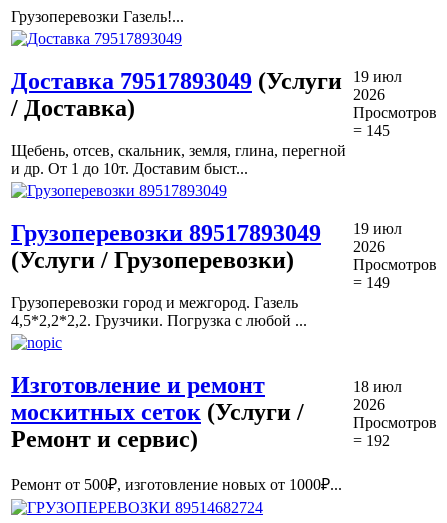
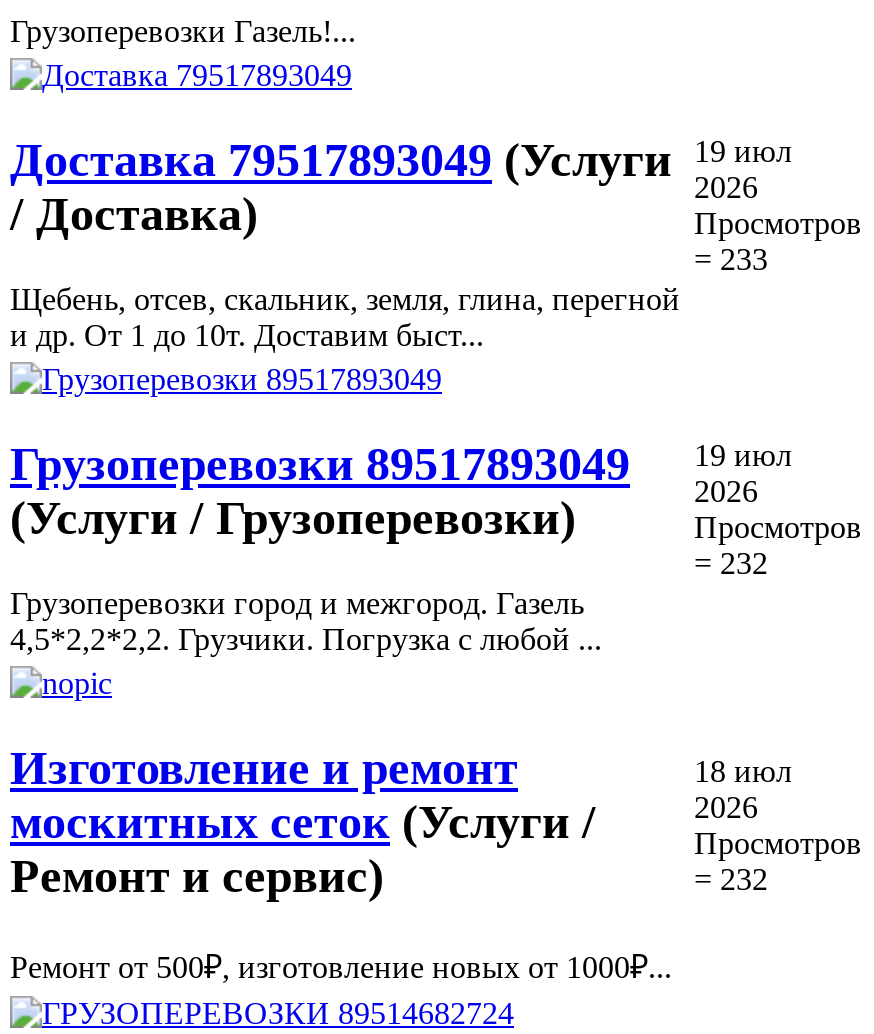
[353,122,390,139] = 145 -> [694,242,768,276] = 233
[353,274,390,291] = 149 -> [694,546,768,580] = 232
[353,432,390,449] = 192 -> [694,862,768,896] = 232

